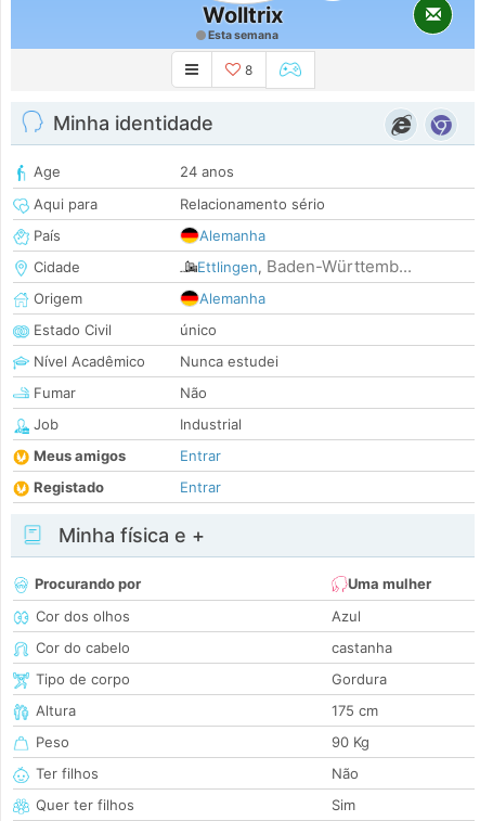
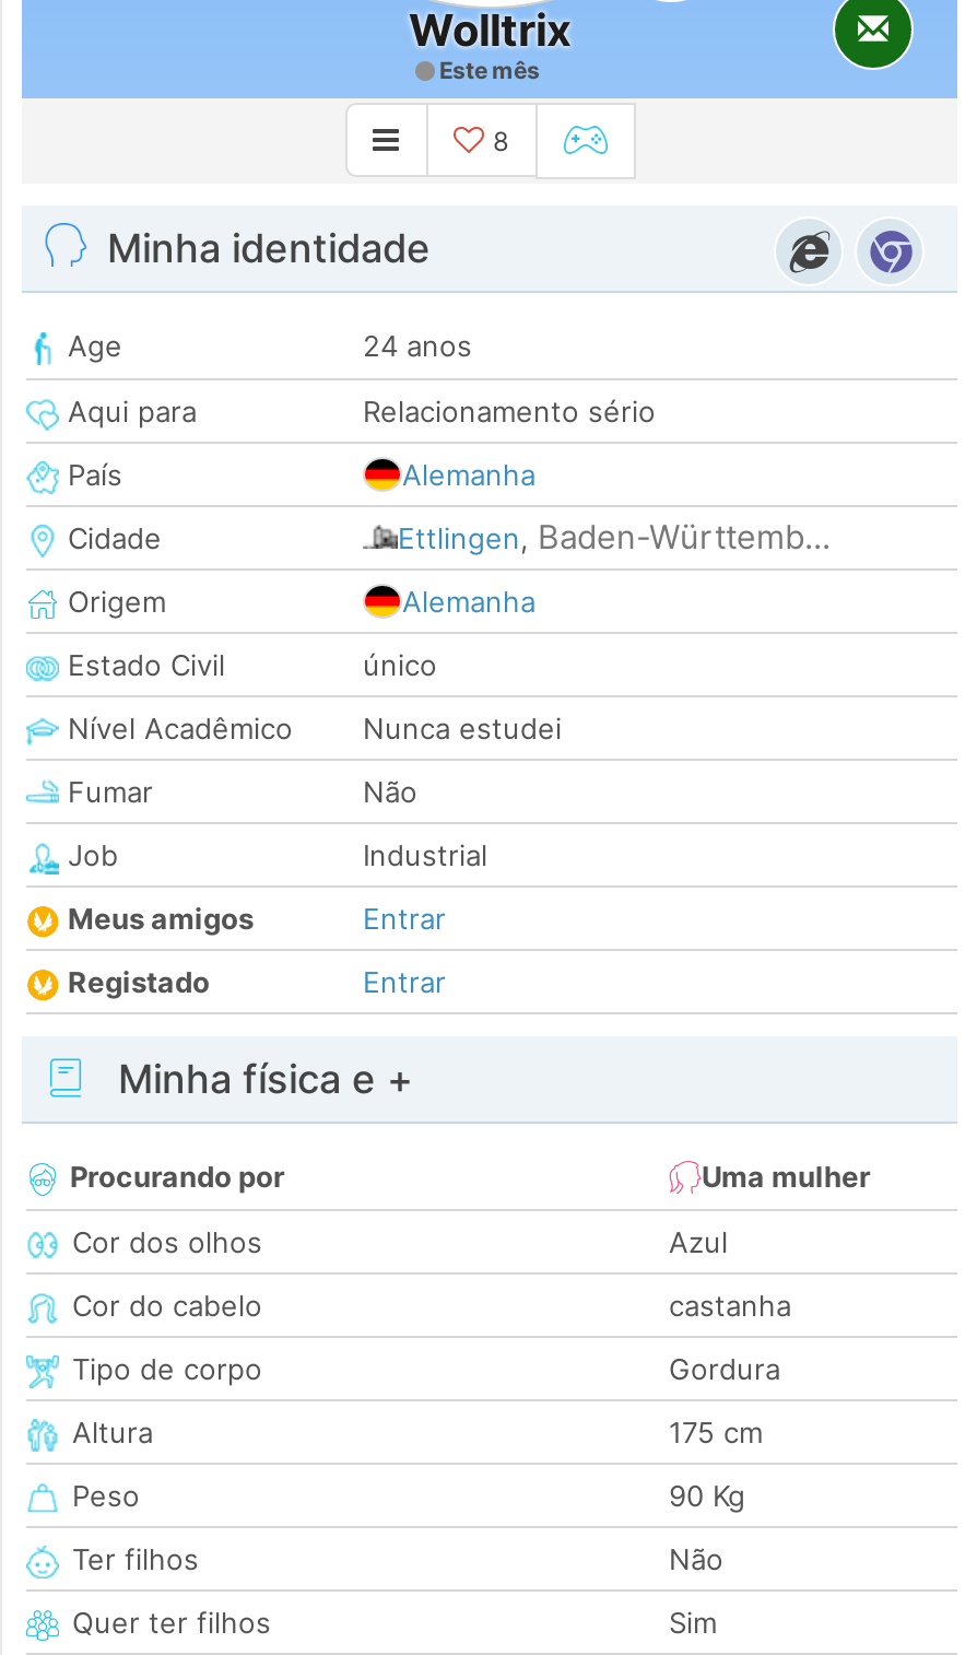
[205,28,278,42] Esta semana -> [435,57,540,85] Este mês

